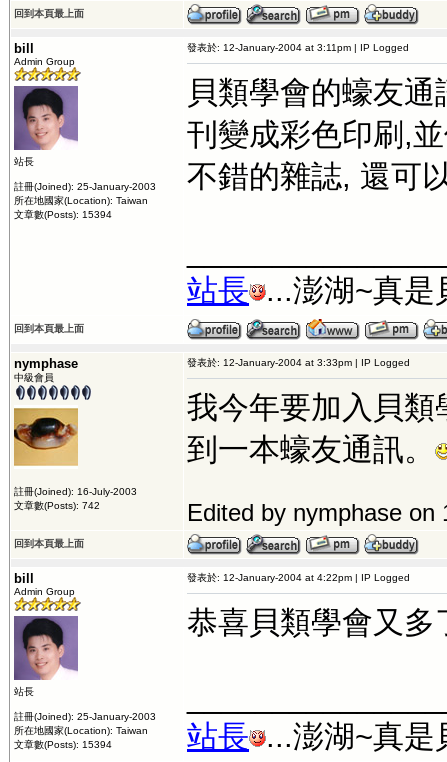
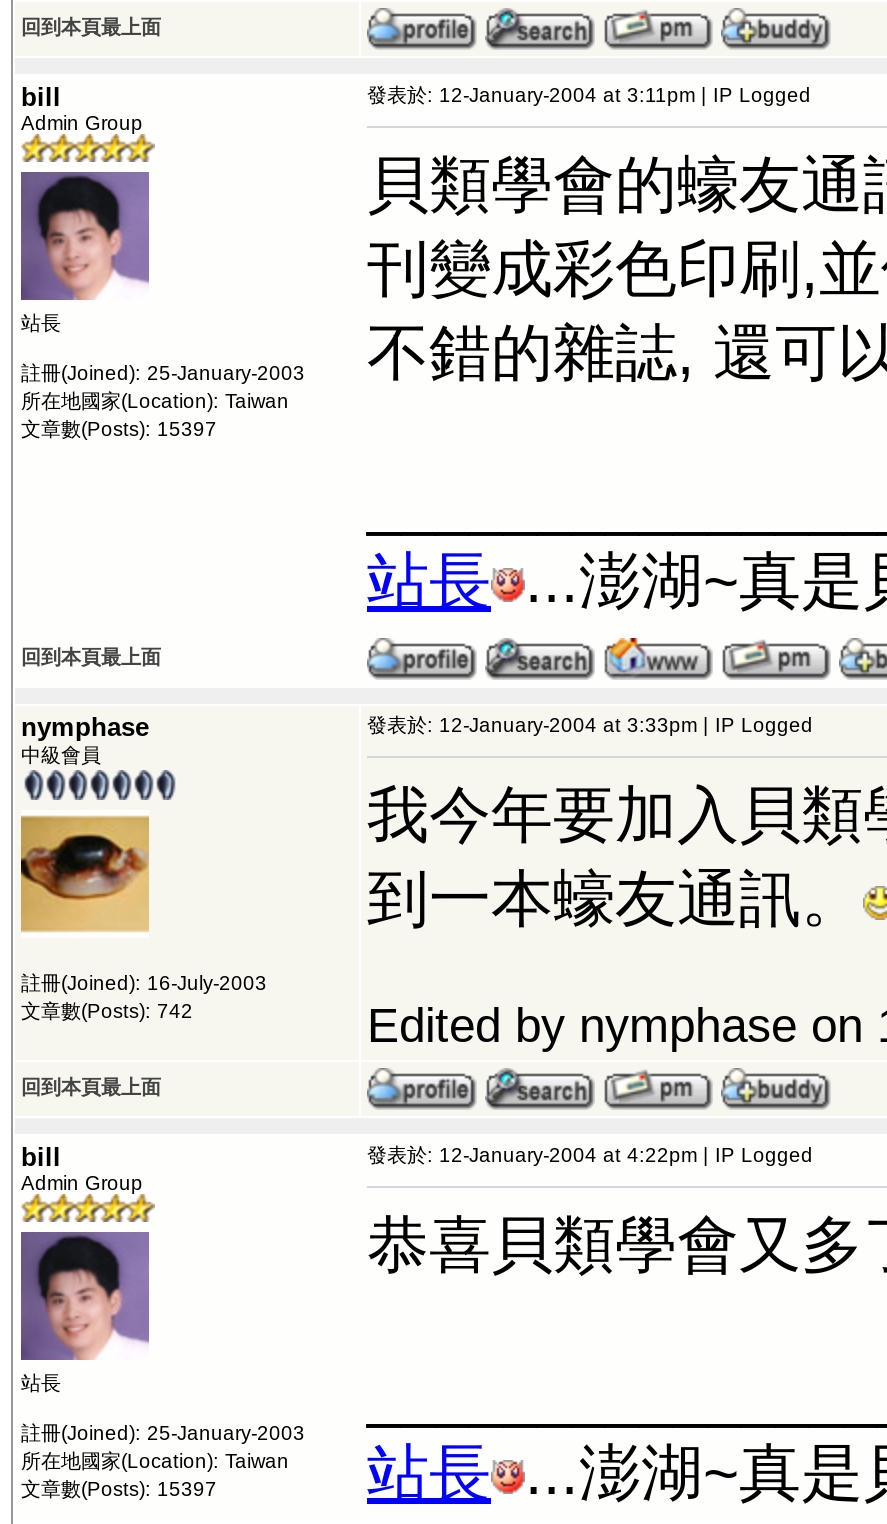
[14,209,112,220] 文章數(Posts): 15394 -> [21,418,217,440] 文章數(Posts): 15397
[14,739,112,750] 文章數(Posts): 15394 -> [21,1478,217,1500] 文章數(Posts): 15397

